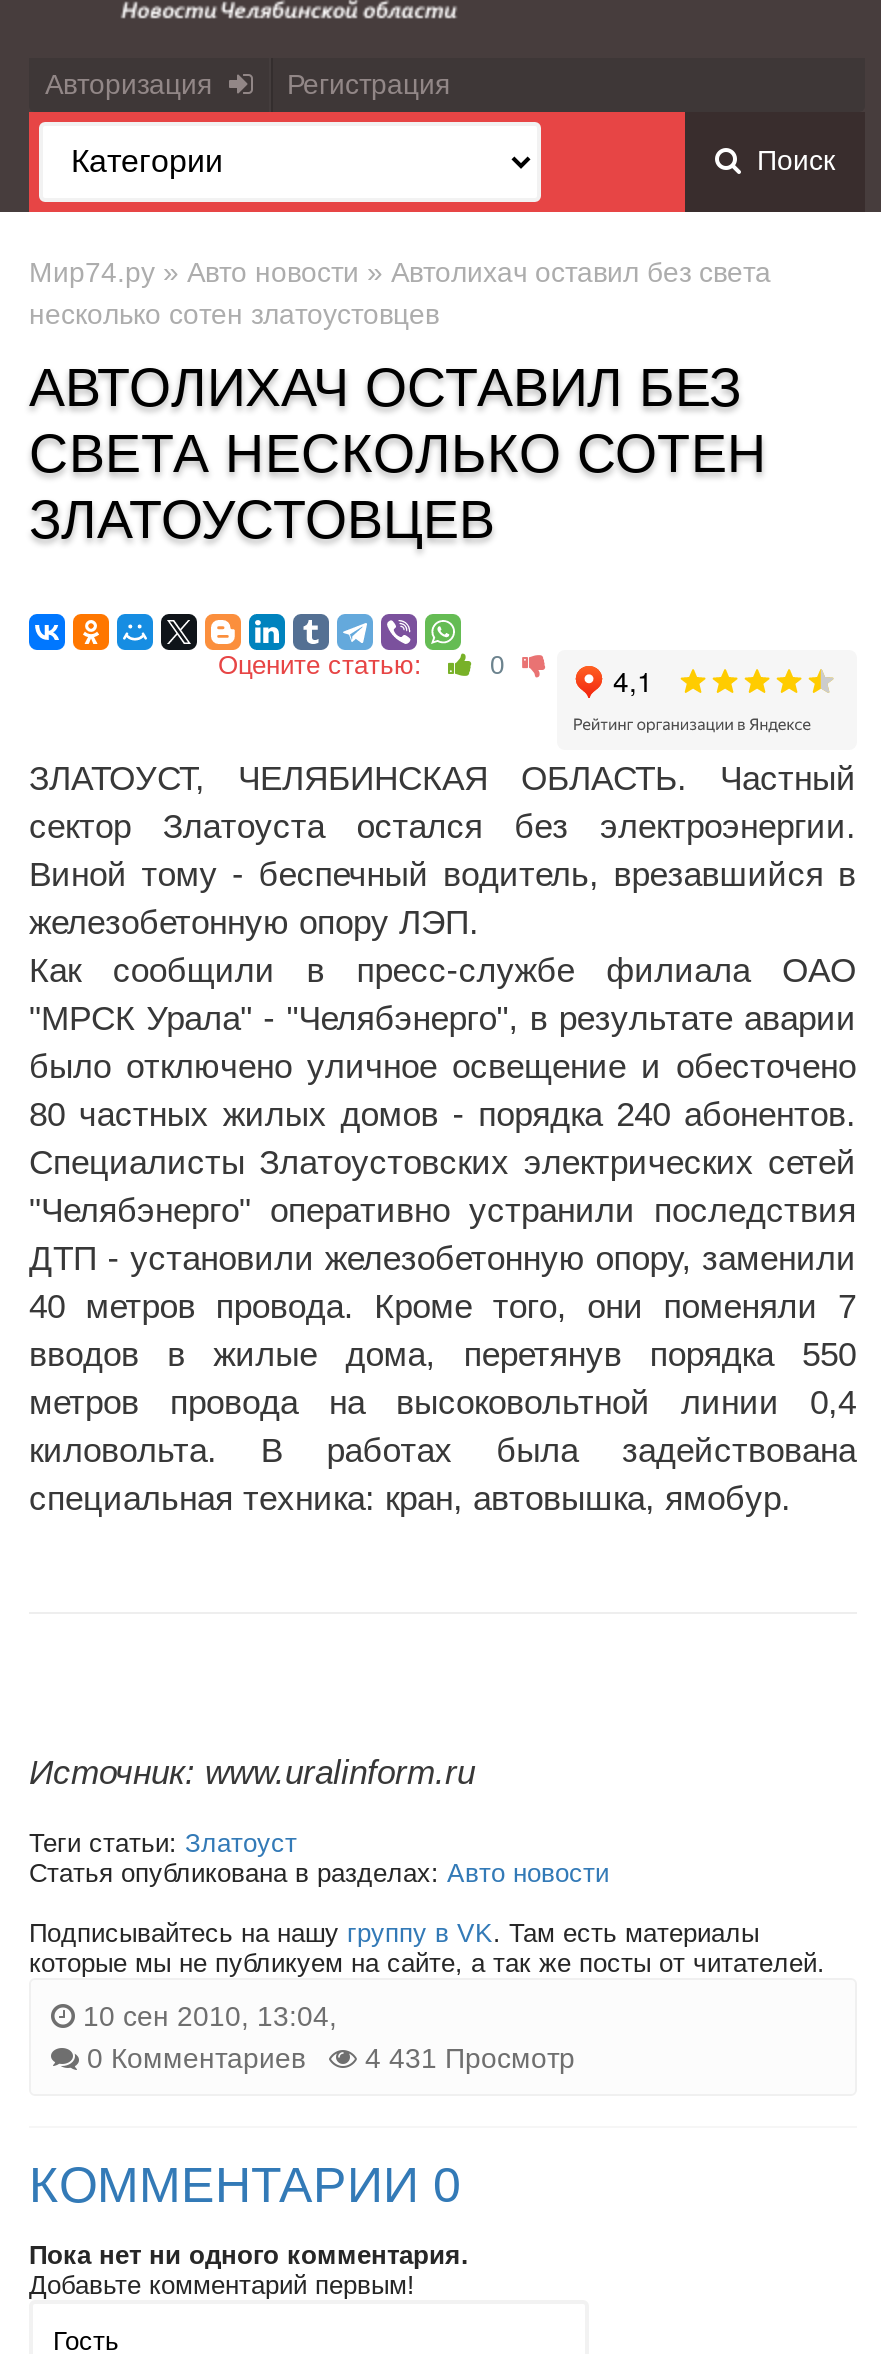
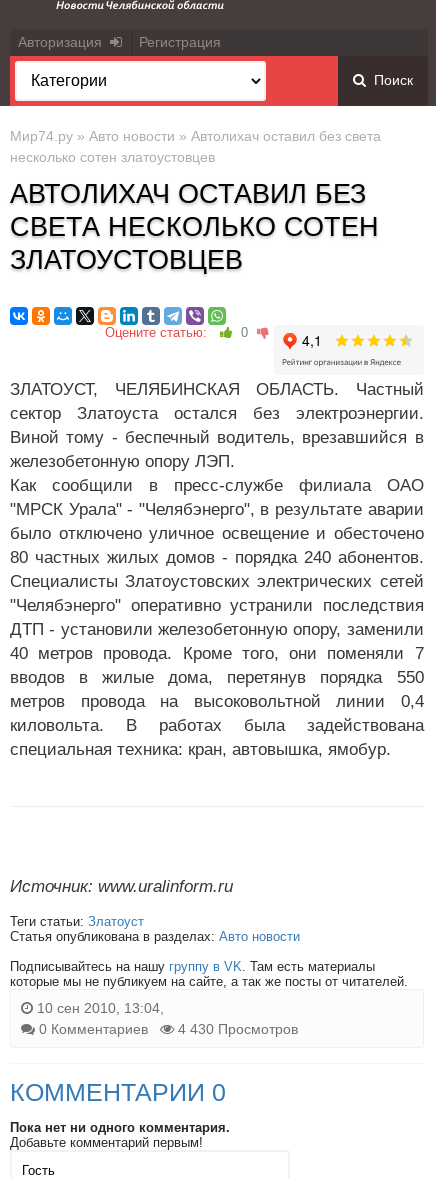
[87,2042,575,2074] 0 Комментариев 4 431 Просмотр -> [39,1021,298,1037] 0 Комментариев 4 430 Просмотров

